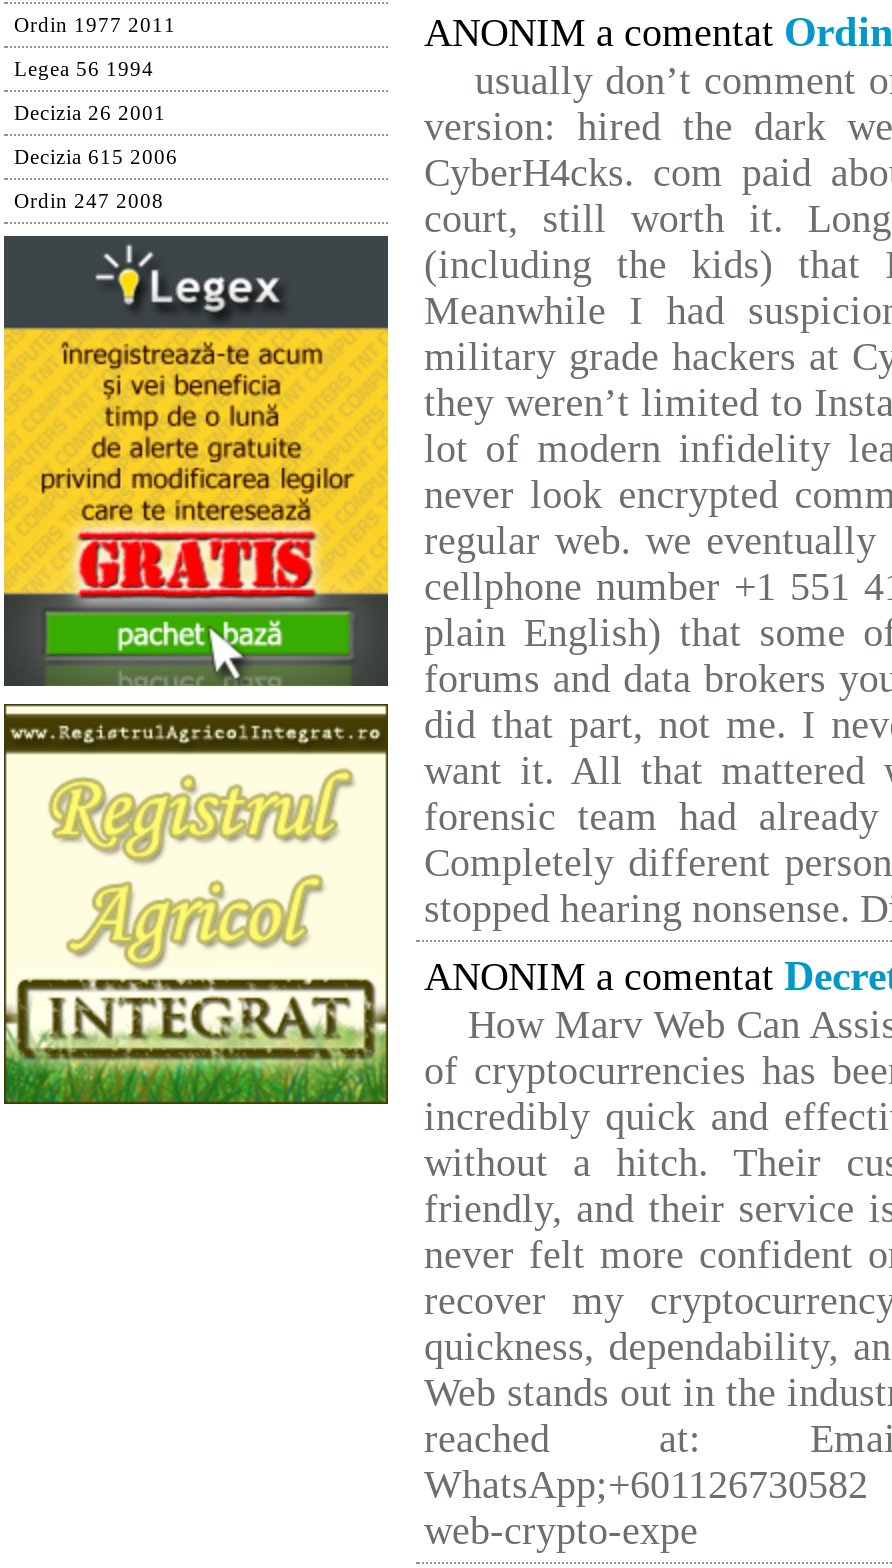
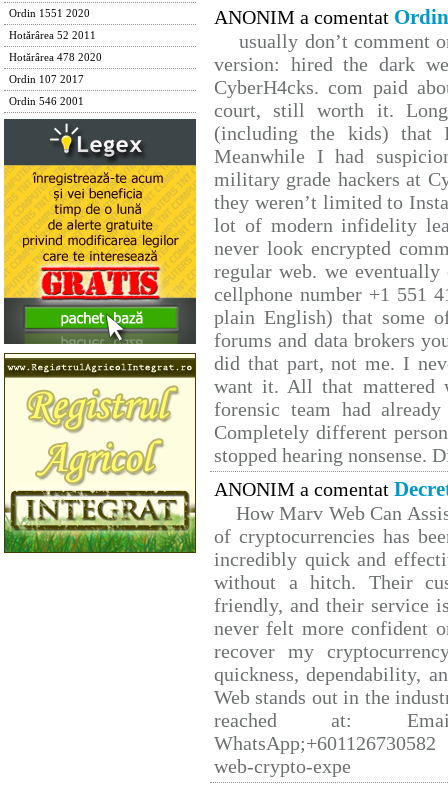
[14,14,176,36] Ordin 1977 2011 -> [9,8,90,19] Ordin 1551 2020
[14,58,154,80] Legea 56 1994 -> [9,30,96,41] Hotărârea 52 2011
[14,102,166,124] Decizia 26 2001 -> [9,52,102,63] Hotărârea 478 2020
[14,146,178,168] Decizia 615 2006 -> [9,74,84,85] Ordin 107 2017
[14,190,164,212] Ordin 247 2008 -> [9,96,84,107] Ordin 546 2001

